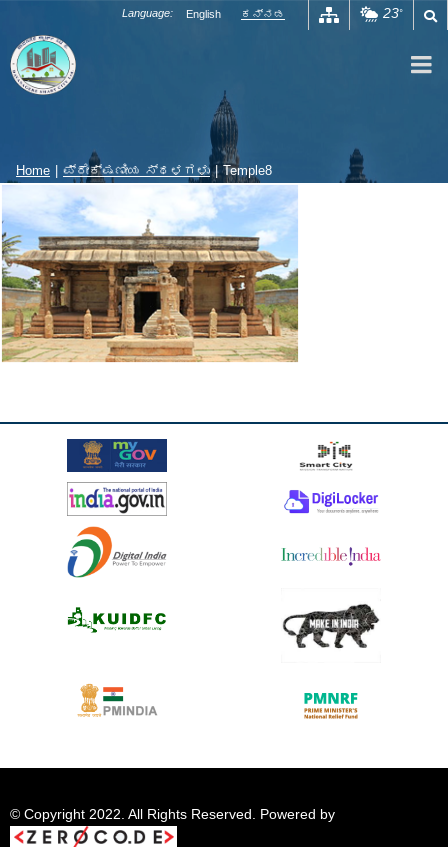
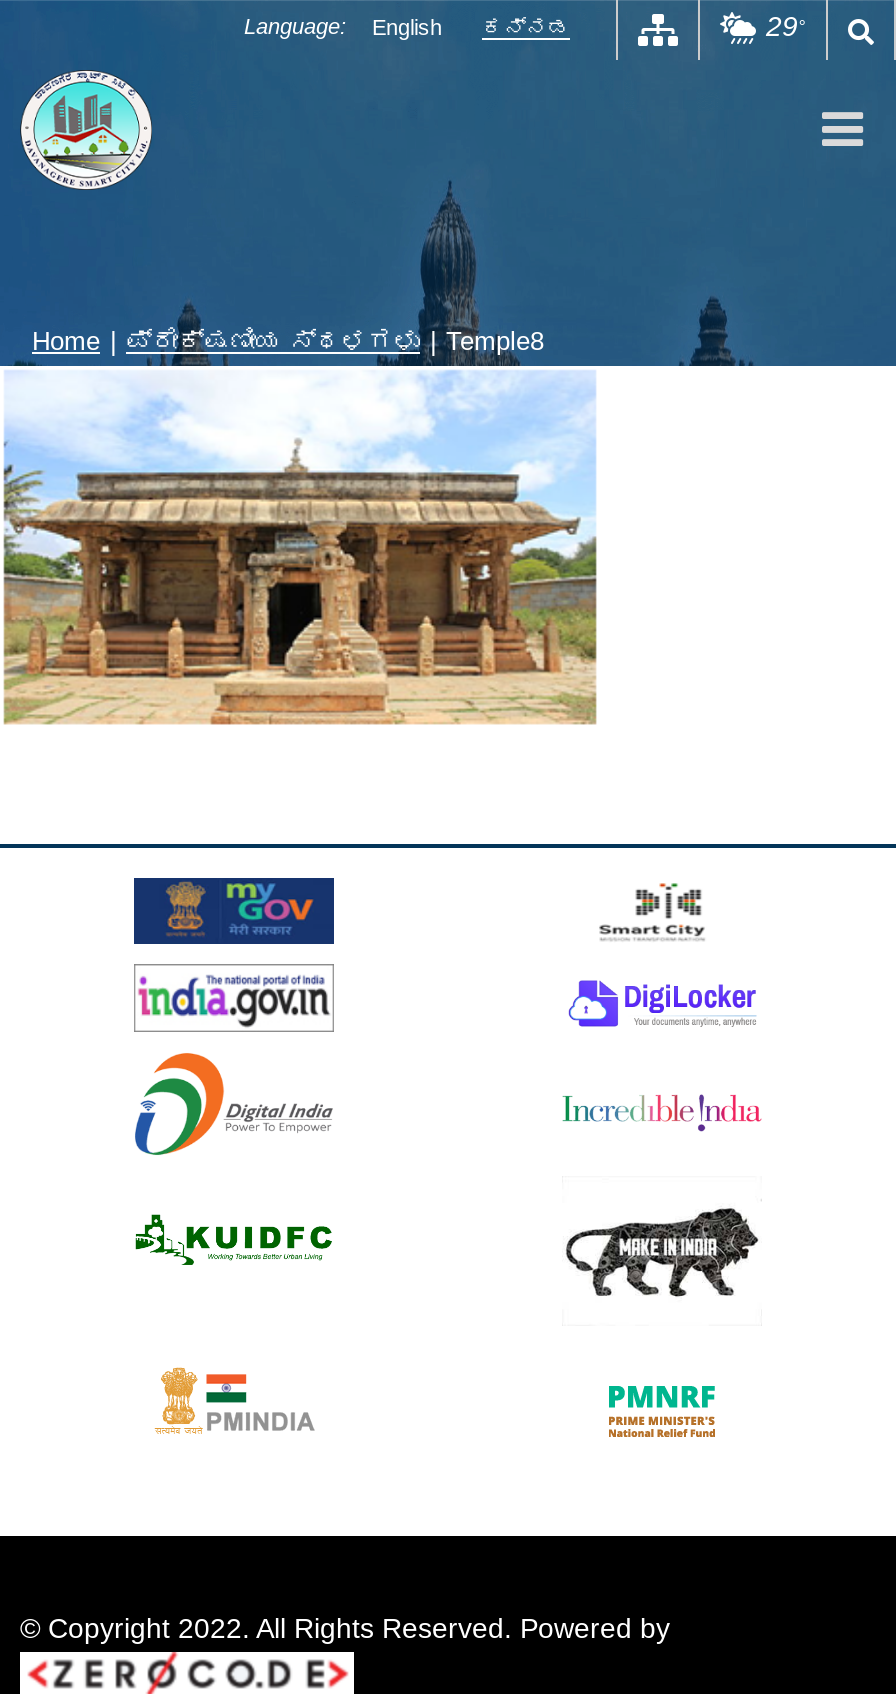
[383,5,403,21] 23° -> [766,10,806,42] 29°

